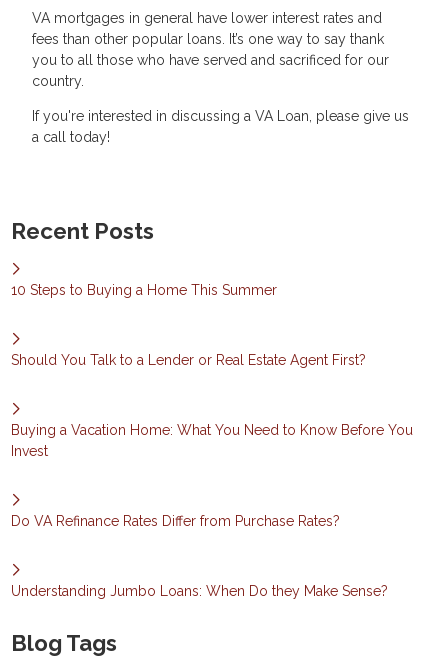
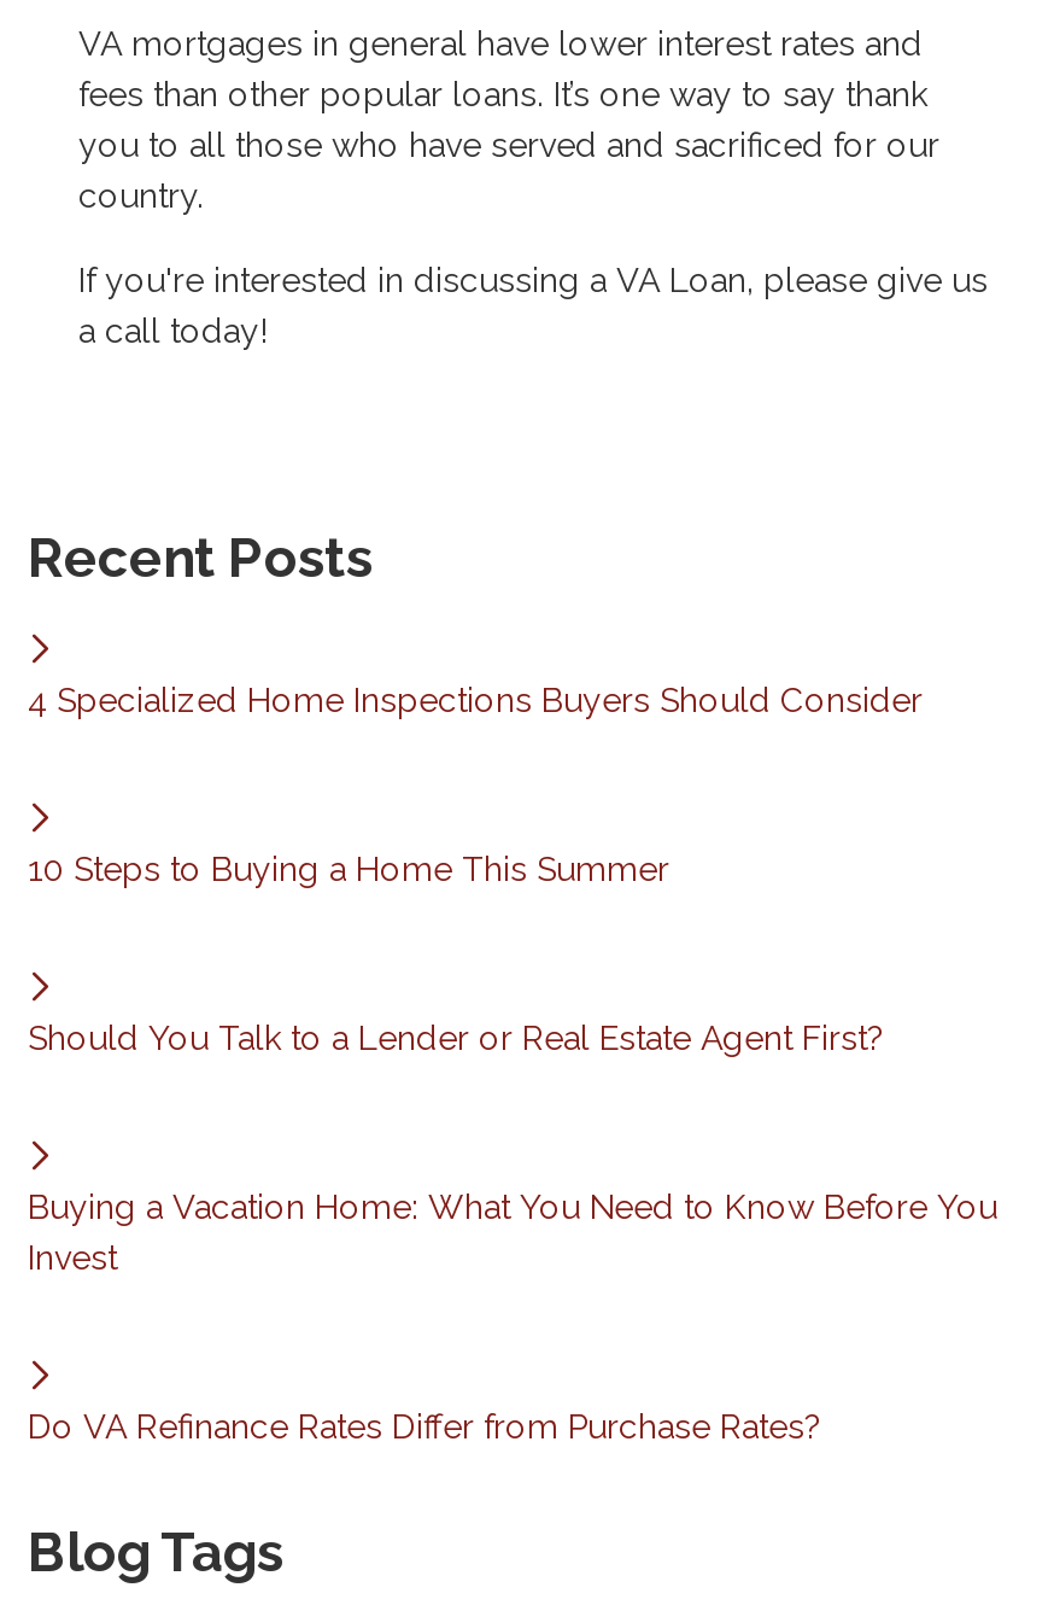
none -> [28,680,923,719] 4 Specialized Home Inspections Buyers Should Consider
moved [11,282,413,529] -> [28,849,997,1445]: 10 Steps to Buying a Home This Summer | Should You Talk to a Lender or Real Estate Agent First? | Buying a Vacation Home: What You Need to Know Before You | Invest | Do VA Refinance Rates Differ from Purchase Rates?
[11,583,388,599] Understanding Jumbo Loans: When Do they Make Sense? -> none

